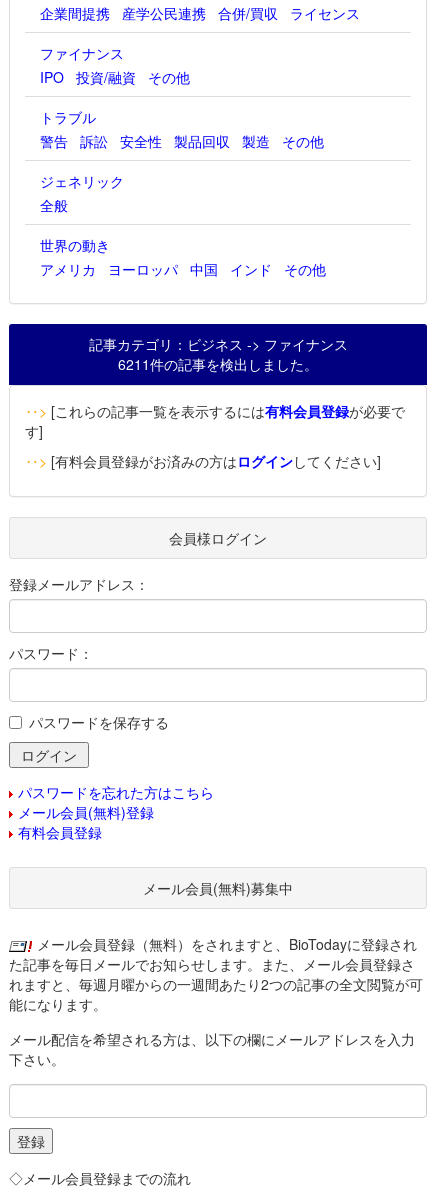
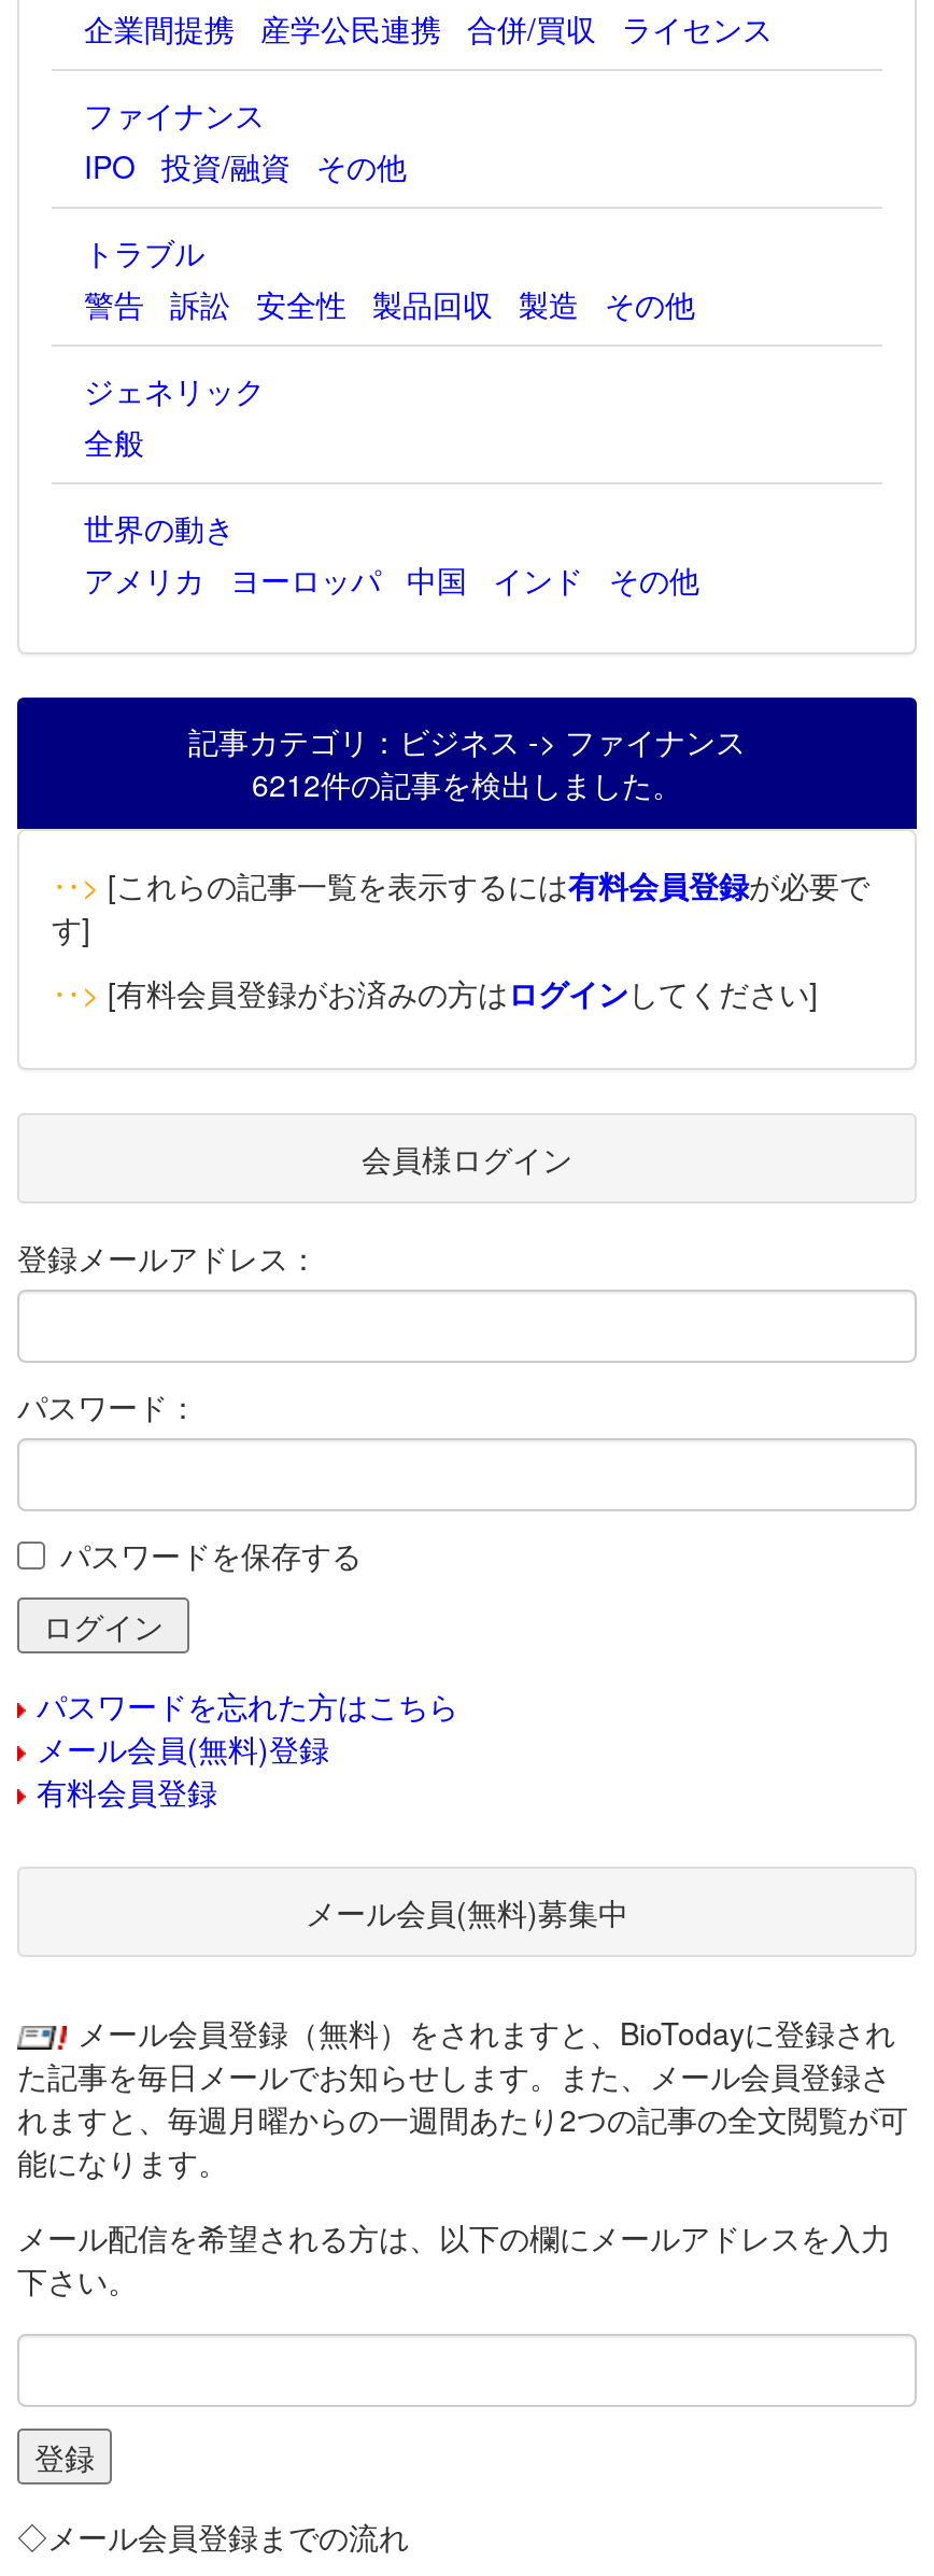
[118,354,318,374] 6211件の記事を検出しました。 -> [252,762,682,805] 6212件の記事を検出しました。

